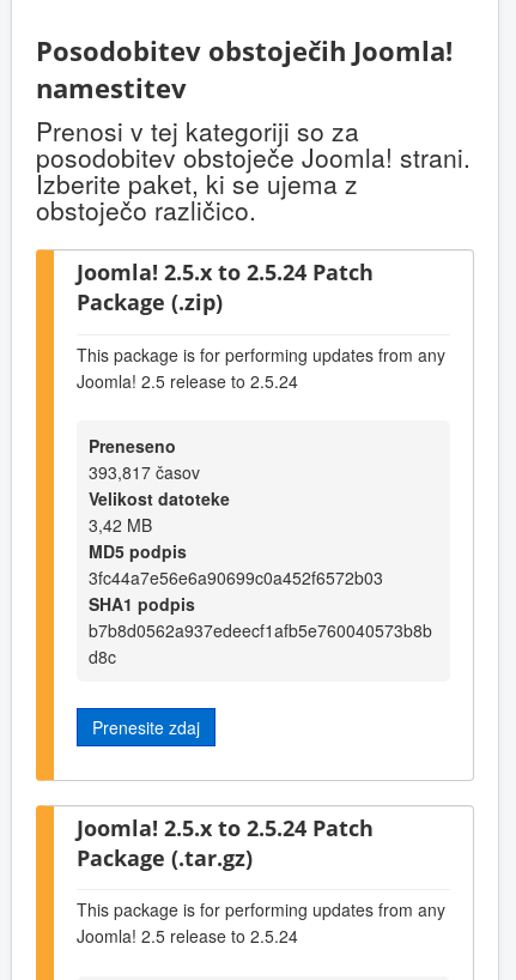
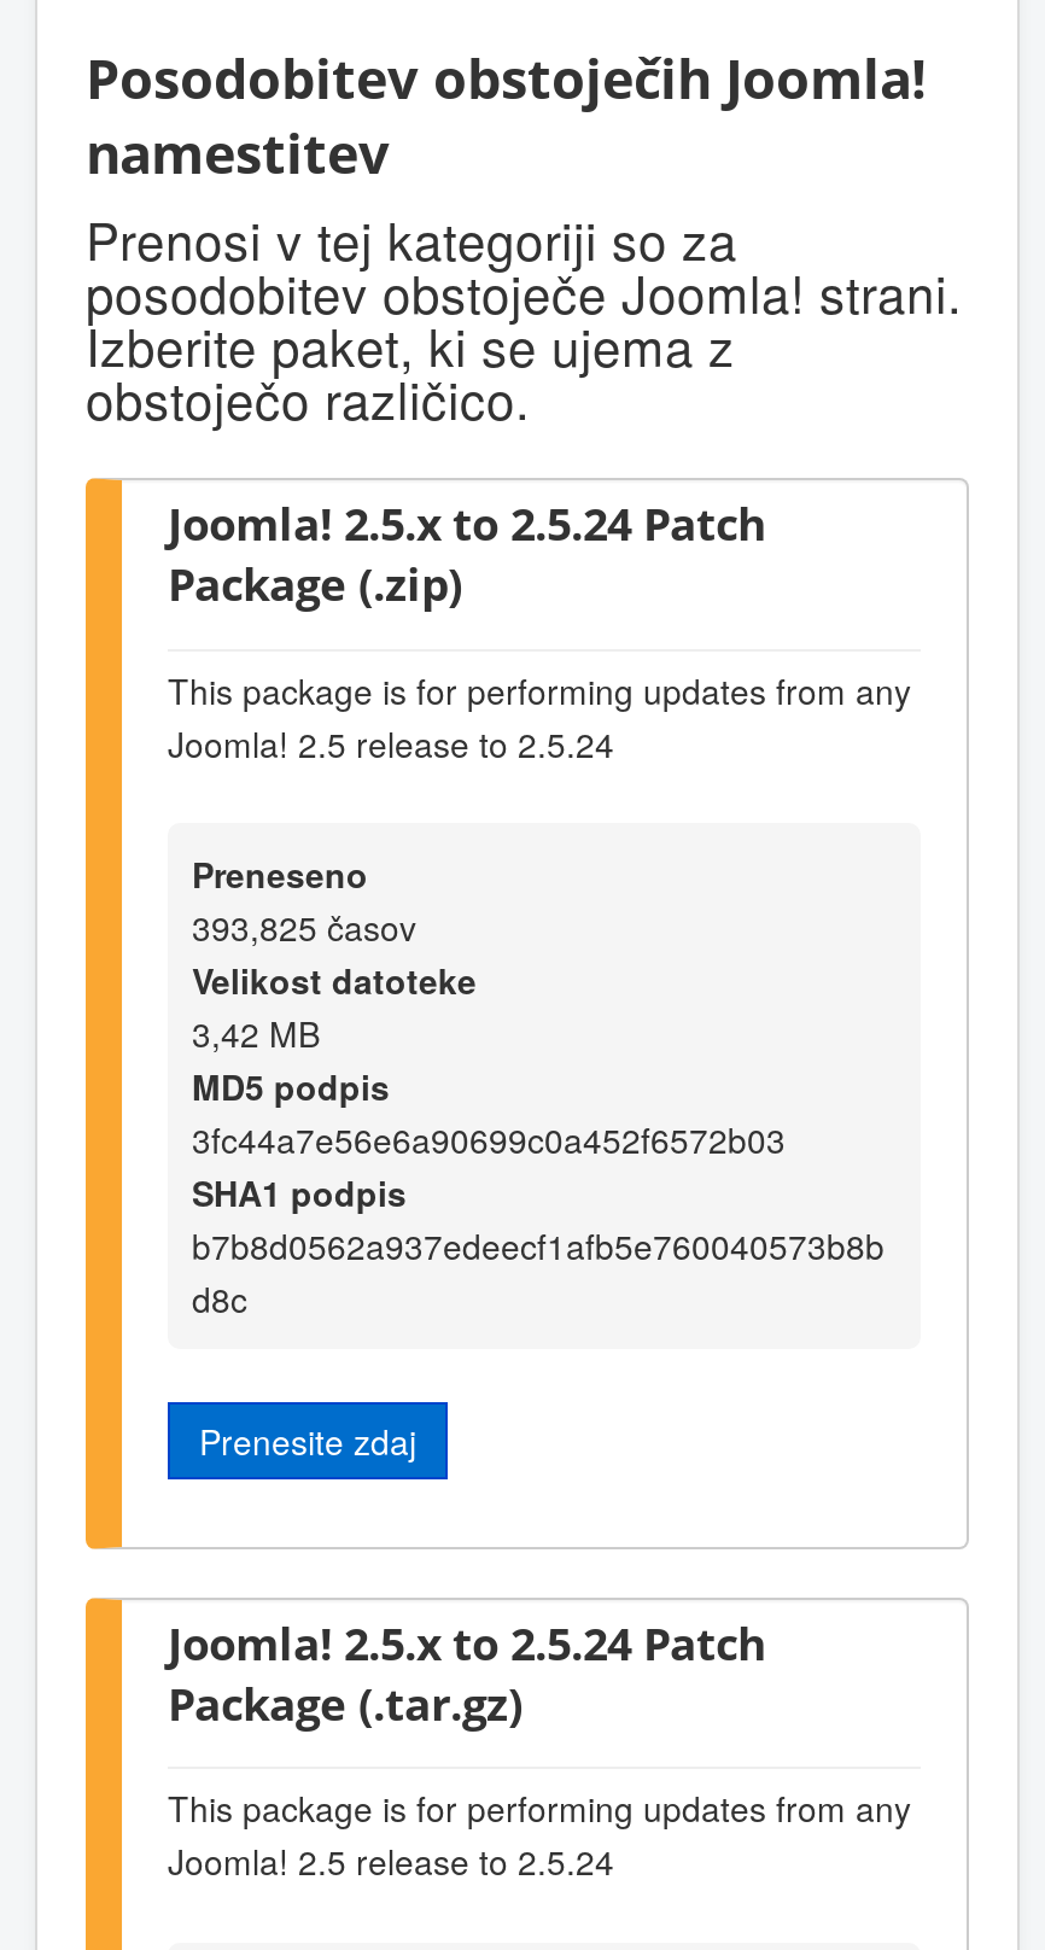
[89,460,200,484] 393,817 časov -> [192,903,416,952] 393,825 časov

